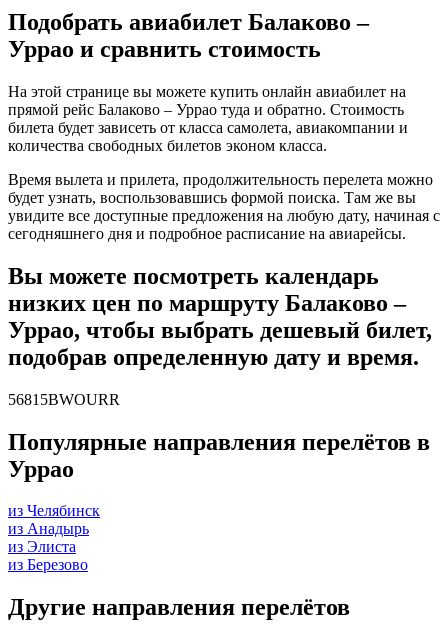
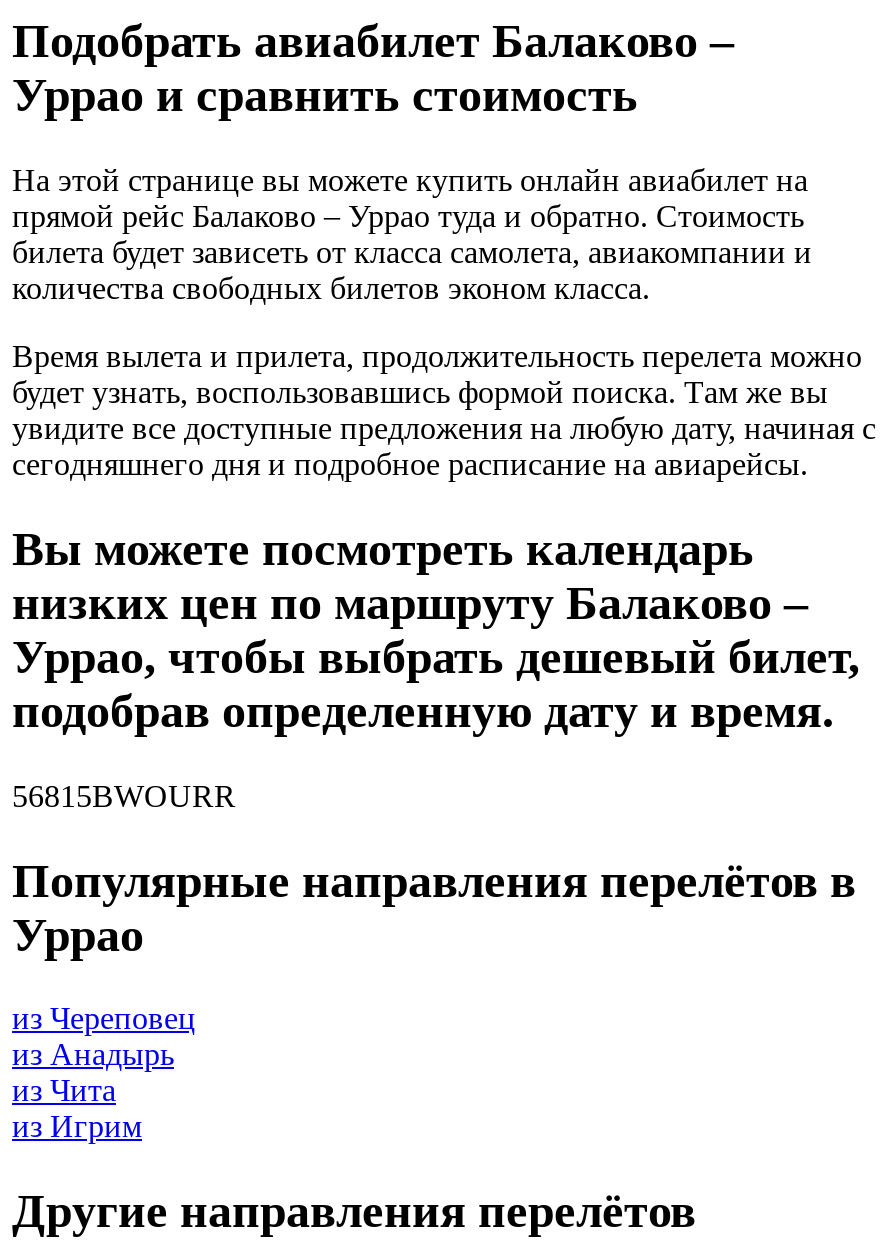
[8,502,100,519] из Челябинск -> [12,1002,196,1036] из Череповец
[8,538,76,555] из Элиста -> [12,1074,116,1108] из Чита
[8,556,88,573] из Березово -> [12,1110,142,1144] из Игрим

